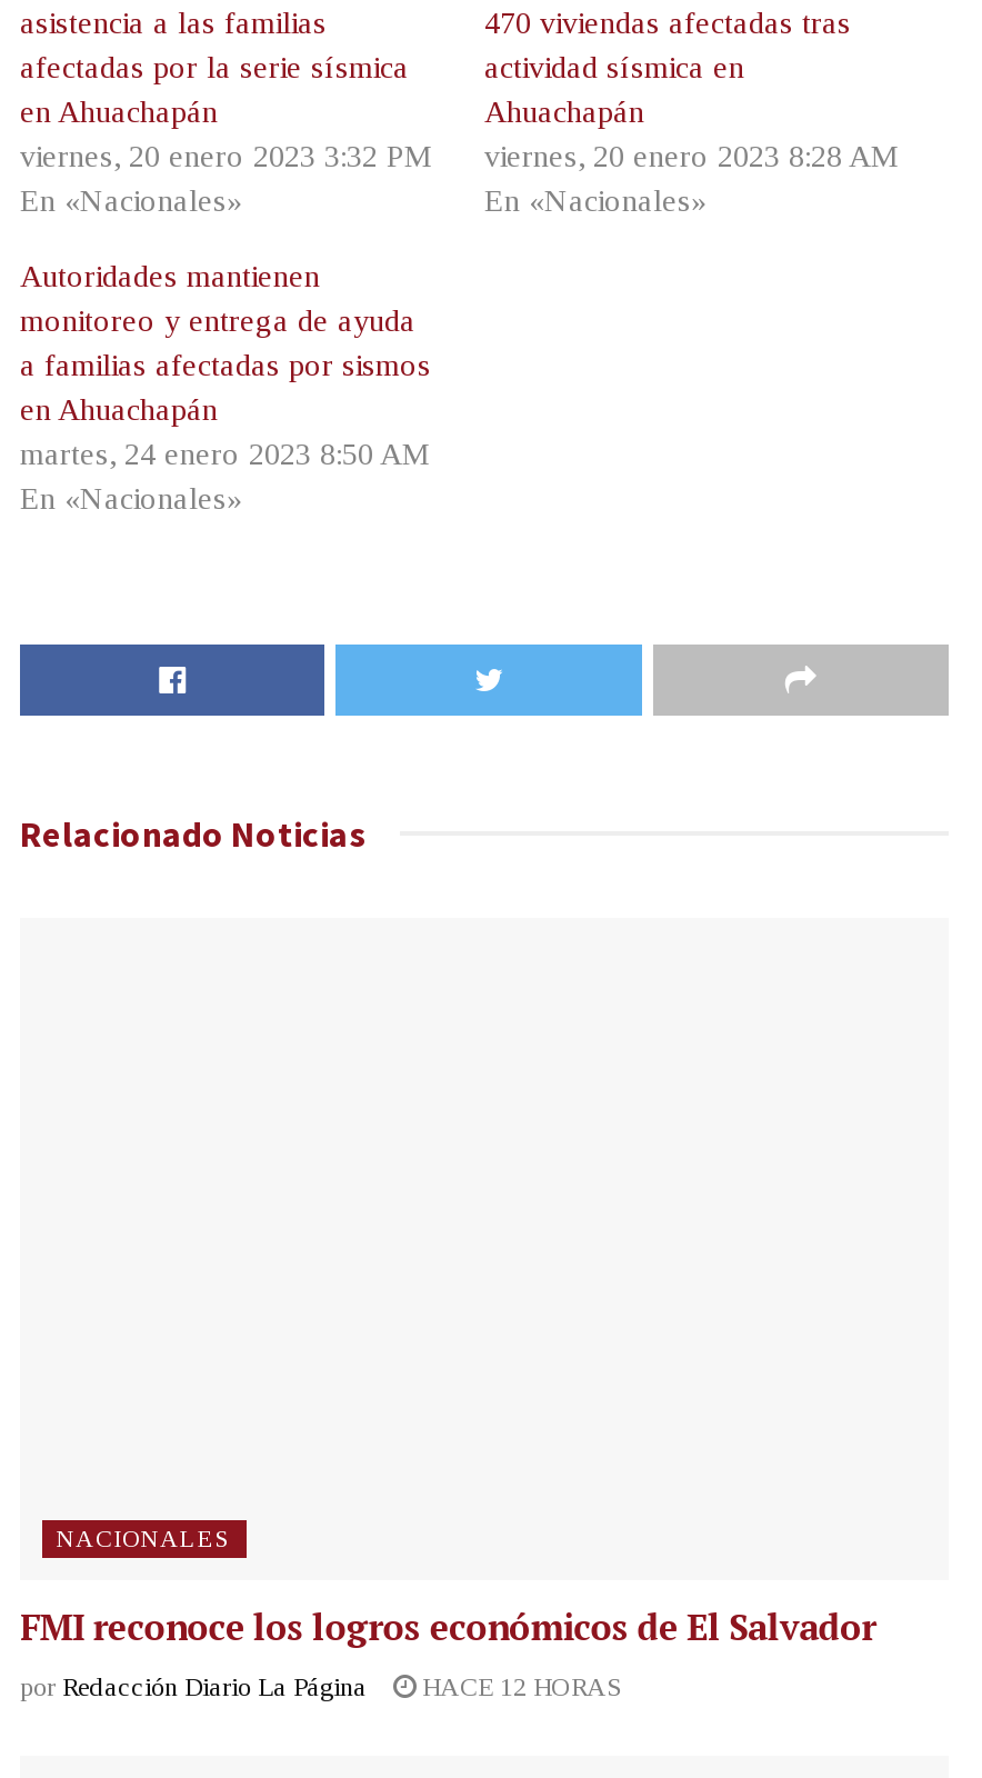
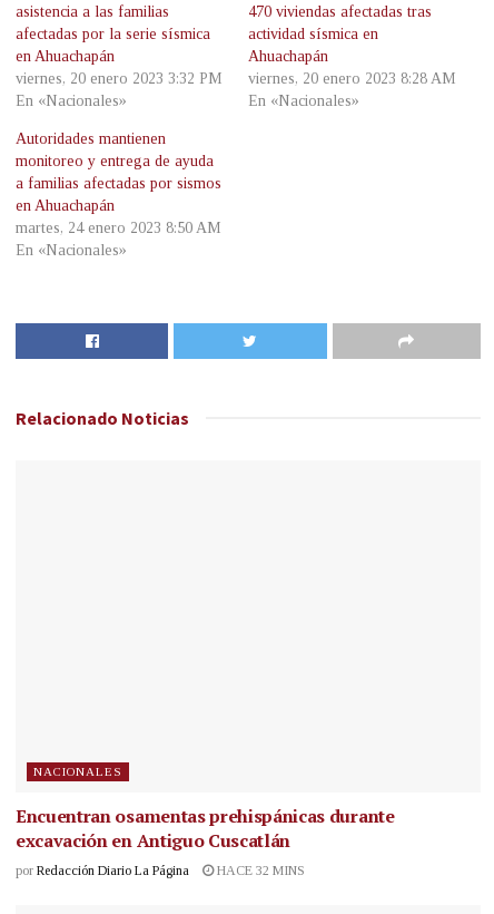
[20,1603,876,1652] FMI reconoce los logros económicos de El Salvador -> [16,804,395,853] Encuentran osamentas prehispánicas durante | excavación en Antiguo Cuscatlán
[20,1672,622,1703] por Redacción Diario La Página HACE 12 HORAS -> [16,863,305,879] por Redacción Diario La Página HACE 32 MINS

